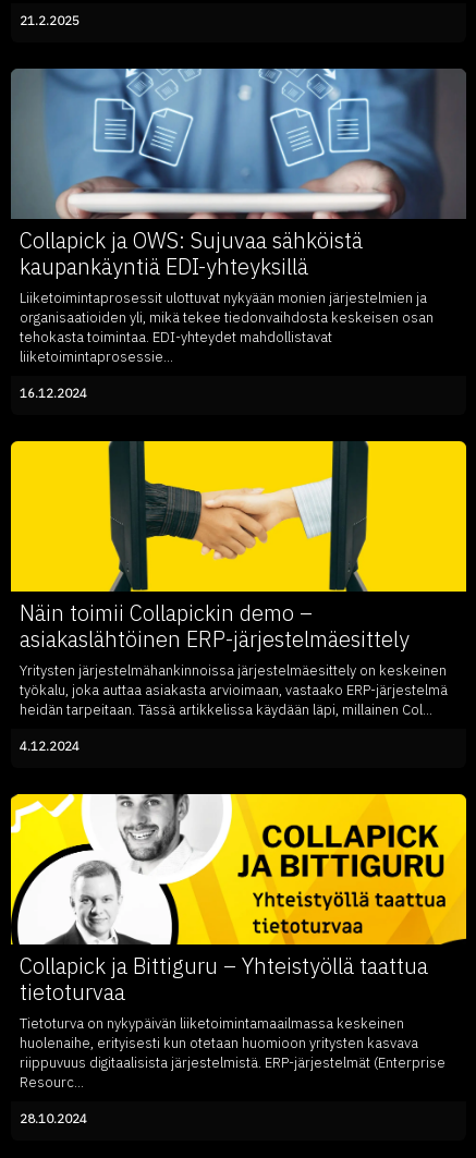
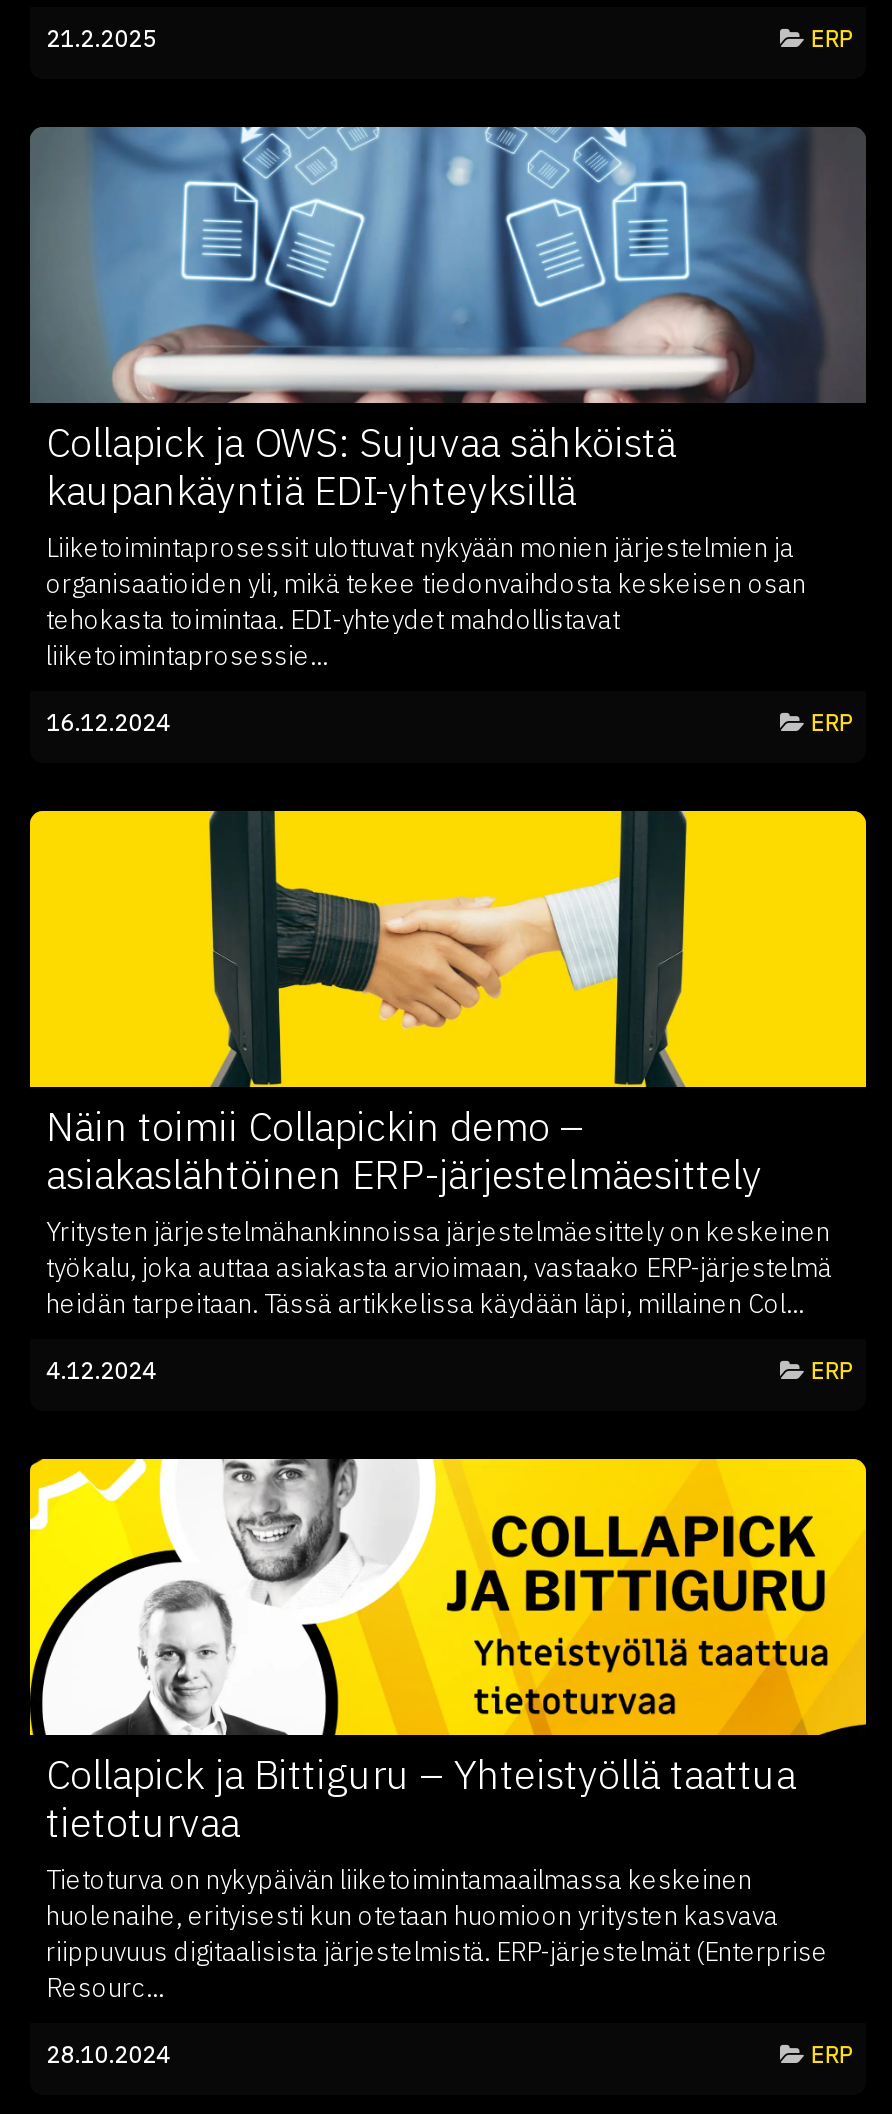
none -> [810,24,850,54] ERP
none -> [810,708,850,738] ERP
none -> [810,1356,850,1386] ERP
none -> [810,2039,850,2069] ERP

